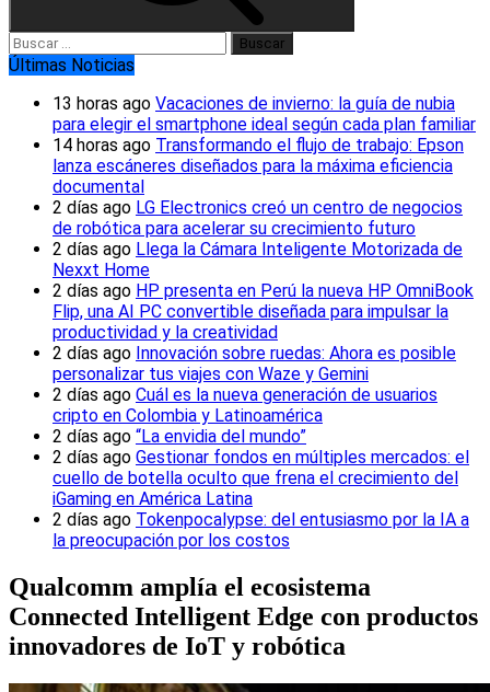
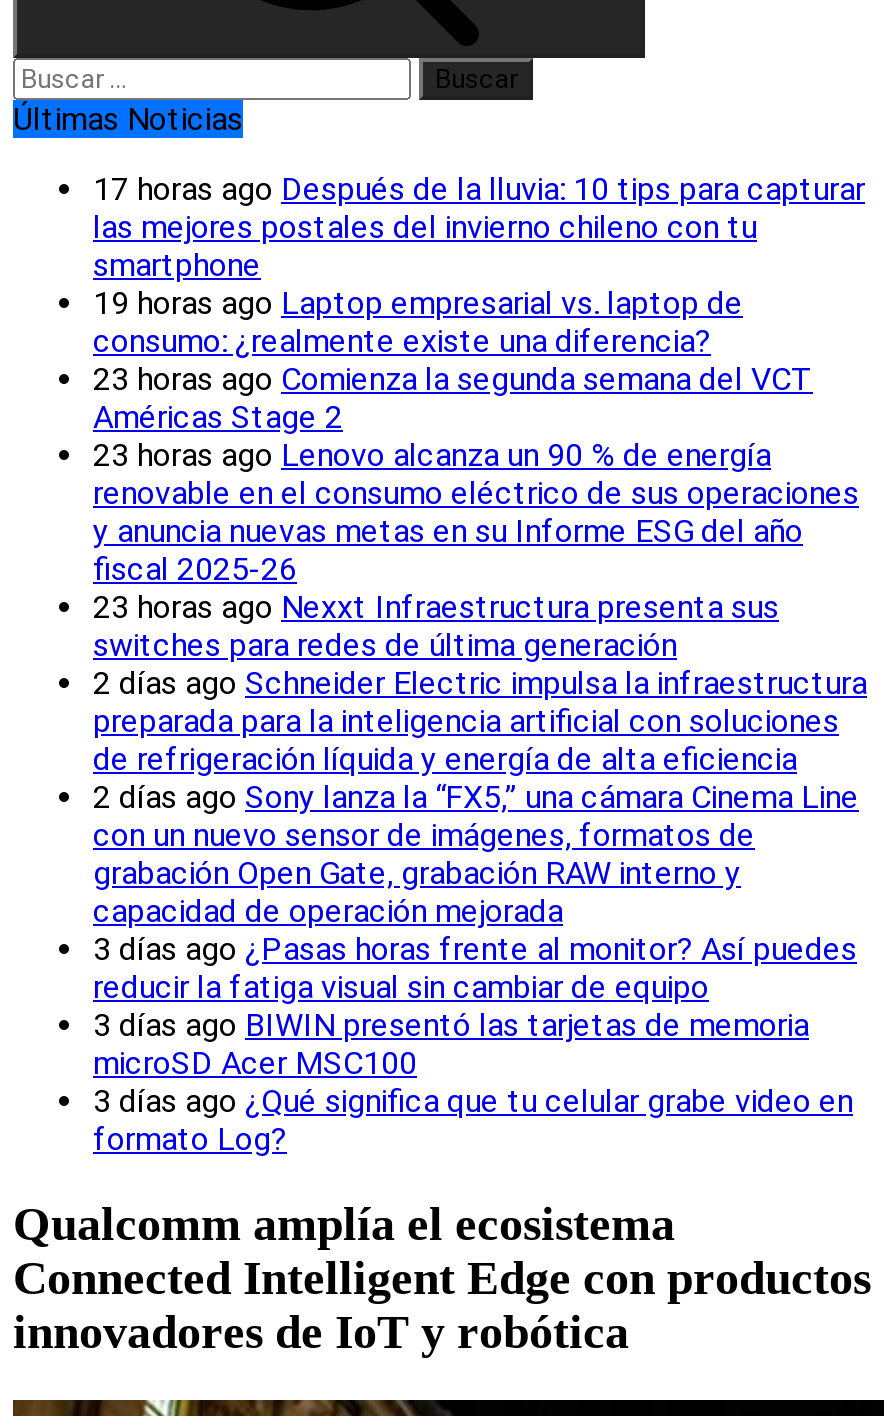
[52,93,476,551] 13 horas ago Vacaciones de invierno: la guía de nubia | para elegir el smartphone ideal según cada plan familiar | 14 horas ago Transformando el flujo de trabajo: Epson | lanza escáneres diseñados para la máxima eficiencia | documental | 2 días ago LG Electronics creó un centro de negocios | de robótica para acelerar su crecimiento futuro | 2 días ago Llega la Cámara Inteligente Motorizada de | Nexxt Home | 2 días ago HP presenta en Perú la nueva HP OmniBook | Flip, una AI PC convertible diseñada para impulsar la | productividad y la creatividad | 2 días ago Innovación sobre ruedas: Ahora es posible | personalizar tus viajes con Waze y Gemini | 2 días ago Cuál es la nueva generación de usuarios | cripto en Colombia y Latinoamérica | 2 días ago “La envidia del mundo” | 2 días ago Gestionar fondos en múltiples mercados: el | cuello de botella oculto que frena el crecimiento del | iGaming en América Latina | 2 días ago Tokenpocalypse: del entusiasmo por la IA a | la preocupación por los costos -> [93,170,867,1158] 17 horas ago Después de la lluvia: 10 tips para capturar | las mejores postales del invierno chileno con tu | smartphone | 19 horas ago Laptop empresarial vs. laptop de | consumo: ¿realmente existe una diferencia? | 23 horas ago Comienza la segunda semana del VCT | Américas Stage 2 | 23 horas ago Lenovo alcanza un 90 % de energía | renovable en el consumo eléctrico de sus operaciones | y anuncia nuevas metas en su Informe ESG del año | fiscal 2025-26 | 23 horas ago Nexxt Infraestructura presenta sus | switches para redes de última generación | 2 días ago Schneider Electric impulsa la infraestructura | preparada para la inteligencia artificial con soluciones | de refrigeración líquida y energía de alta eficiencia | 2 días ago Sony lanza la “FX5,” una cámara Cinema Line | con un nuevo sensor de imágenes, formatos de | grabación Open Gate, grabación RAW interno y | capacidad de operación mejorada | 3 días ago ¿Pasas horas frente al monitor? Así puedes | reducir la fatiga visual sin cambiar de equipo | 3 días ago BIWIN presentó las tarjetas de memoria | microSD Acer MSC100 | 3 días ago ¿Qué significa que tu celular grabe video en | formato Log?

